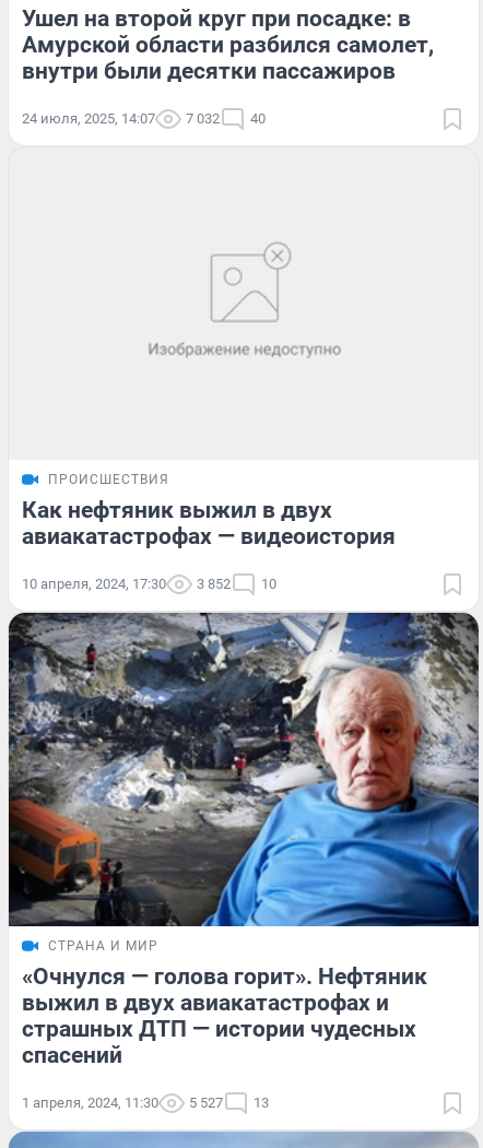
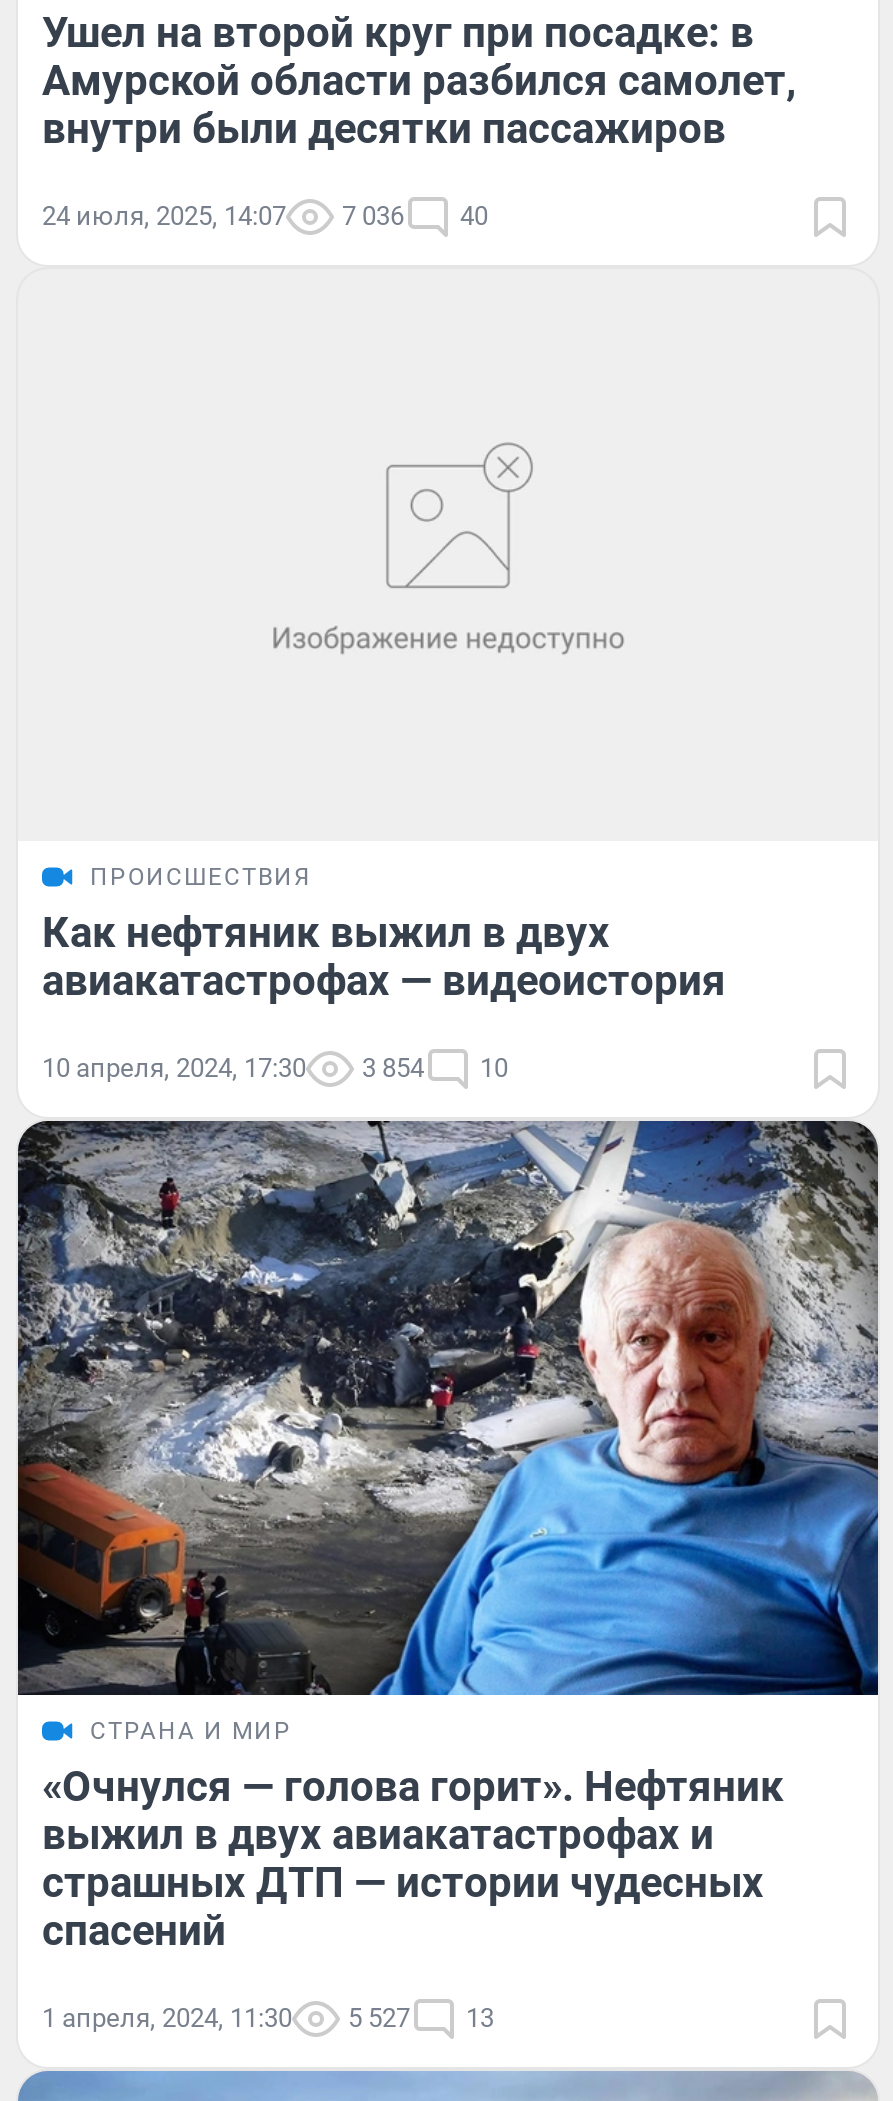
[22,110,266,126] 24 июля, 2025, 14:07 7 032 40 -> [42,200,488,230] 24 июля, 2025, 14:07 7 036 40
[22,576,276,592] 10 апреля, 2024, 17:30 3 852 10 -> [42,1053,508,1083] 10 апреля, 2024, 17:30 3 854 10

